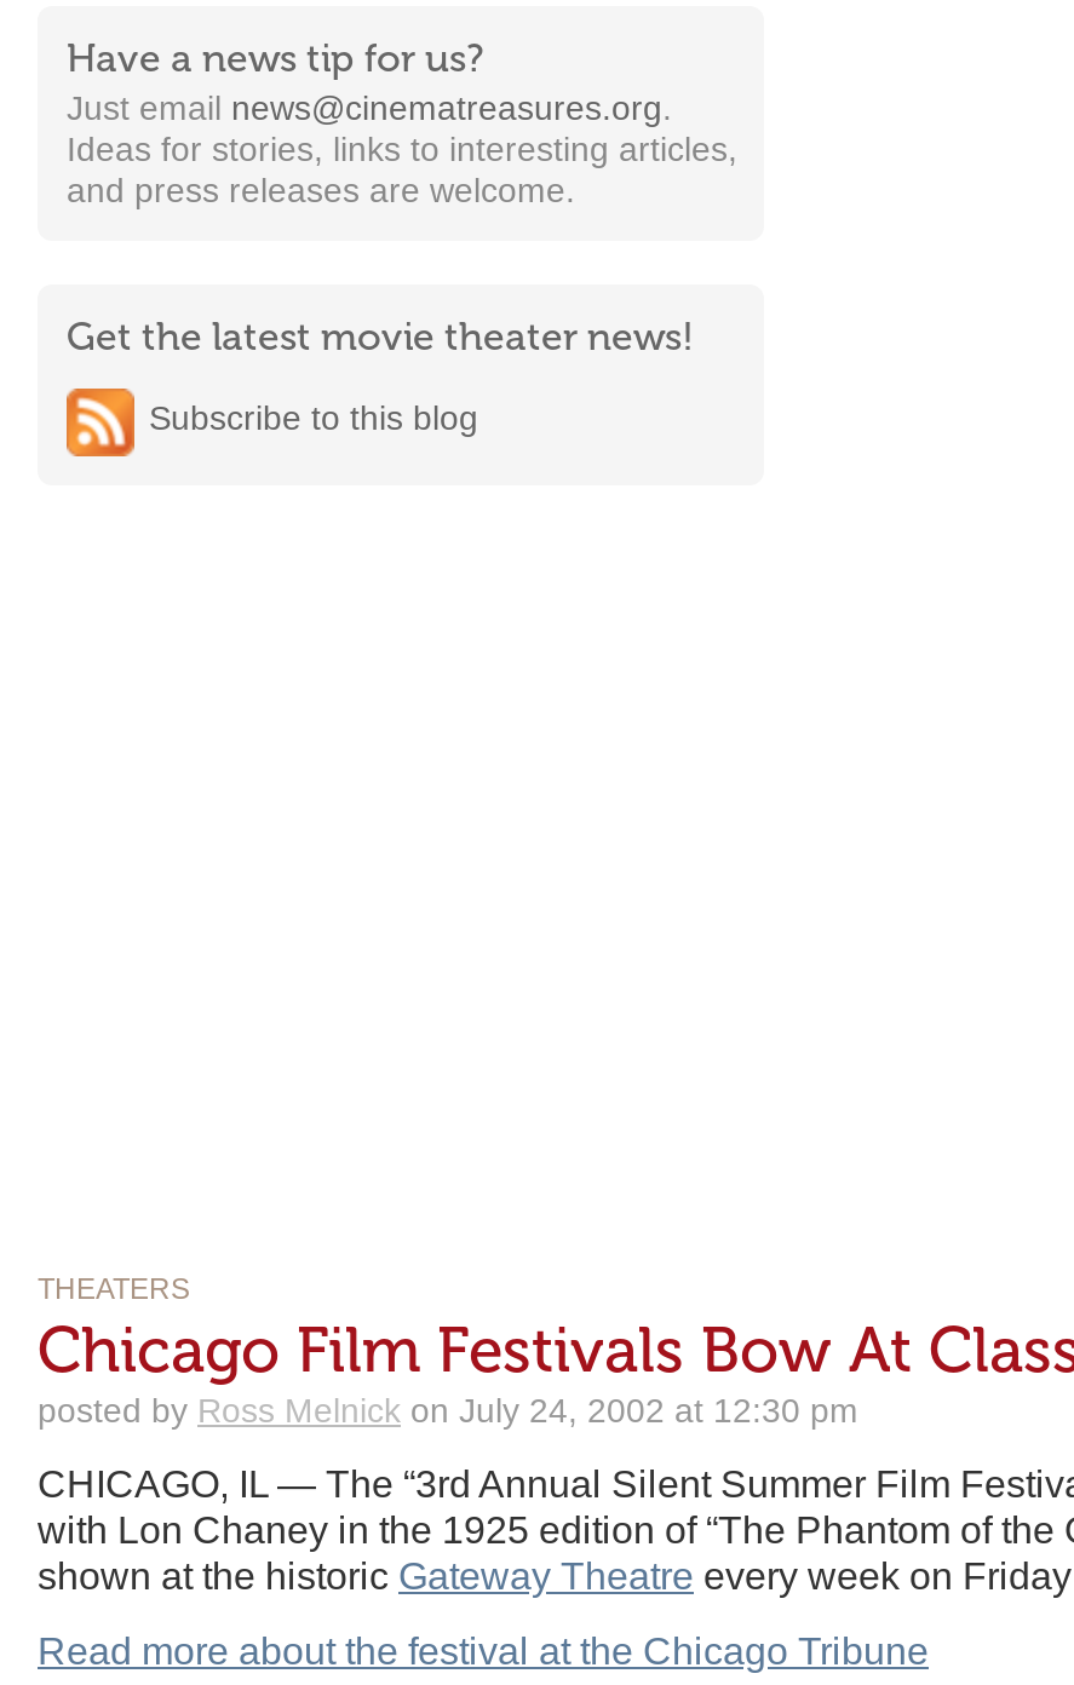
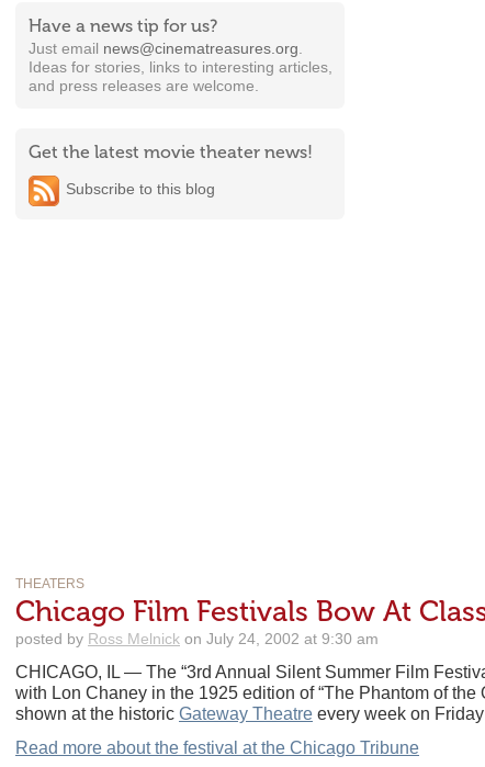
[38,1391,858,1430] posted by Ross Melnick on July 24, 2002 at 12:30 pm -> [15,630,379,647] posted by Ross Melnick on July 24, 2002 at 9:30 am

